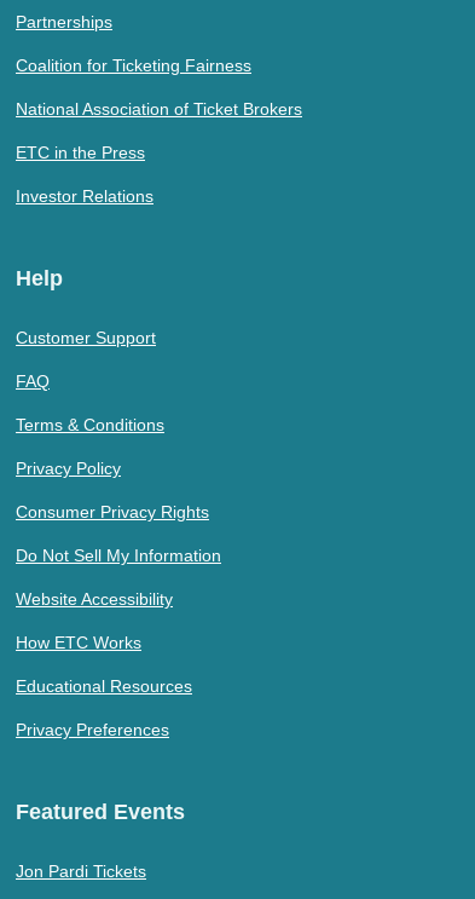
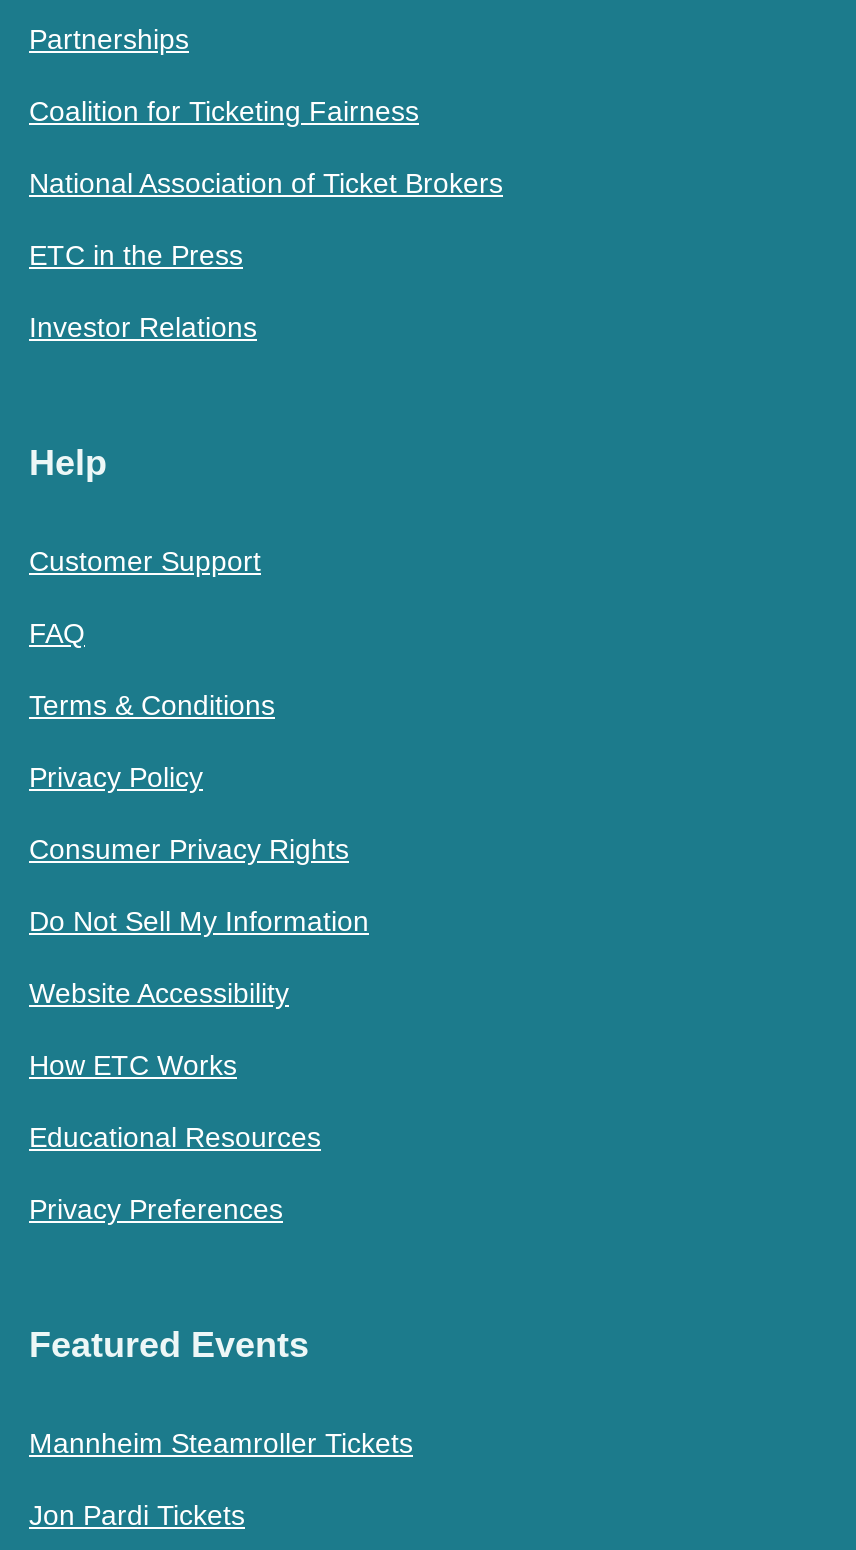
none -> [29,1428,413,1460] Mannheim Steamroller Tickets

